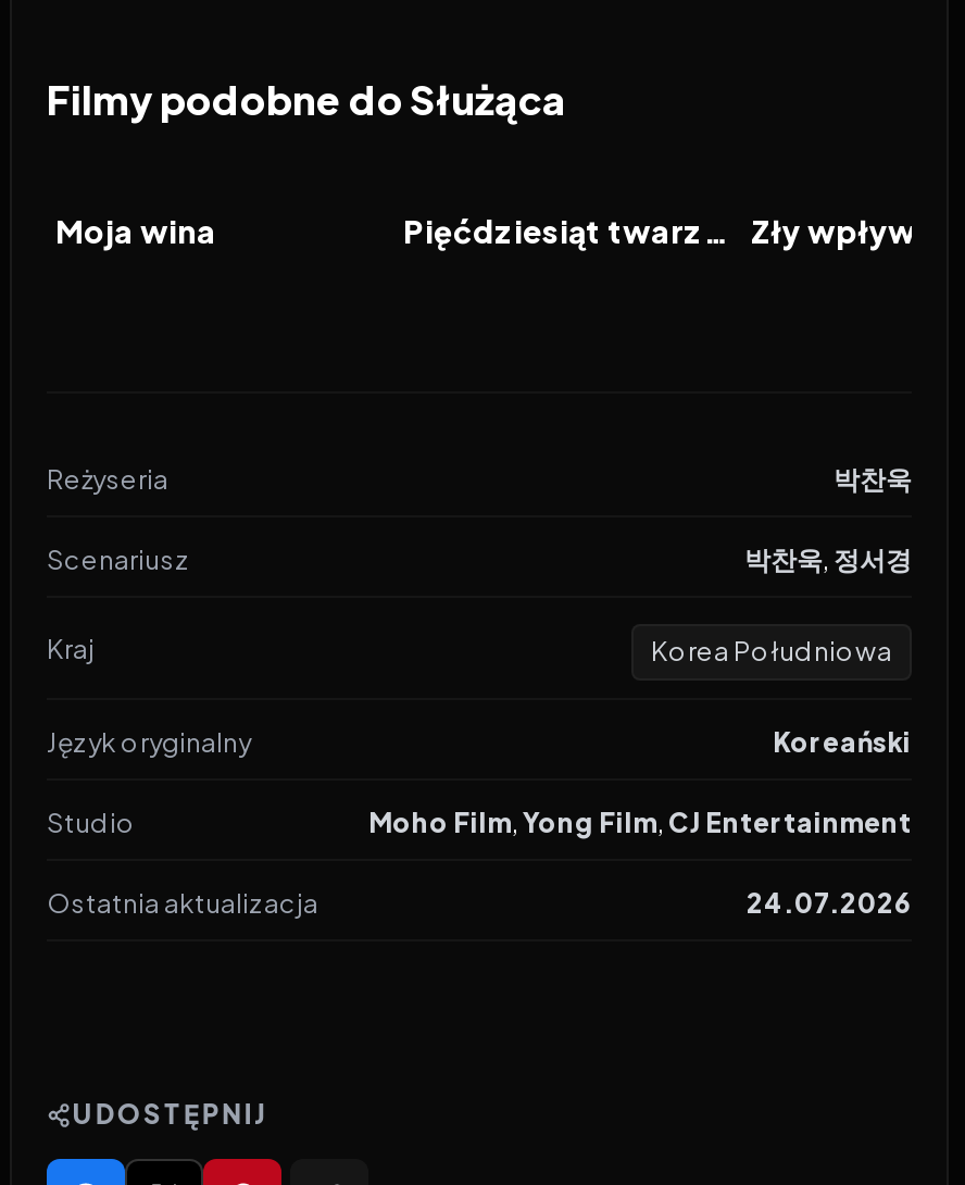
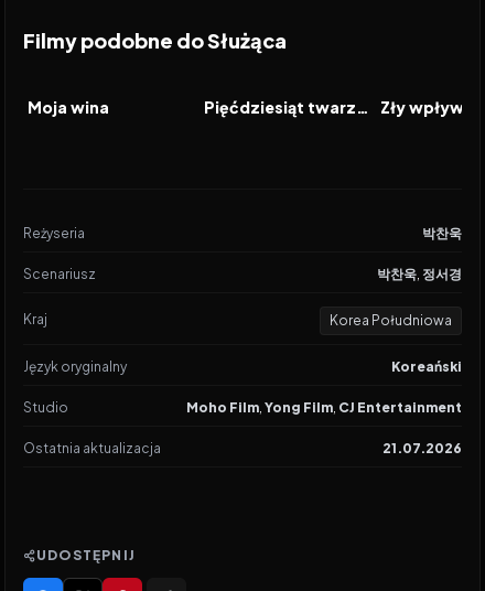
[747,887,912,920] 24.07.2026 -> [382,440,462,456] 21.07.2026

